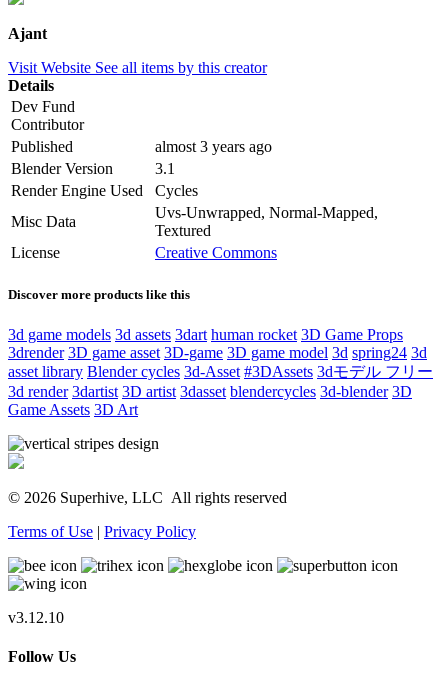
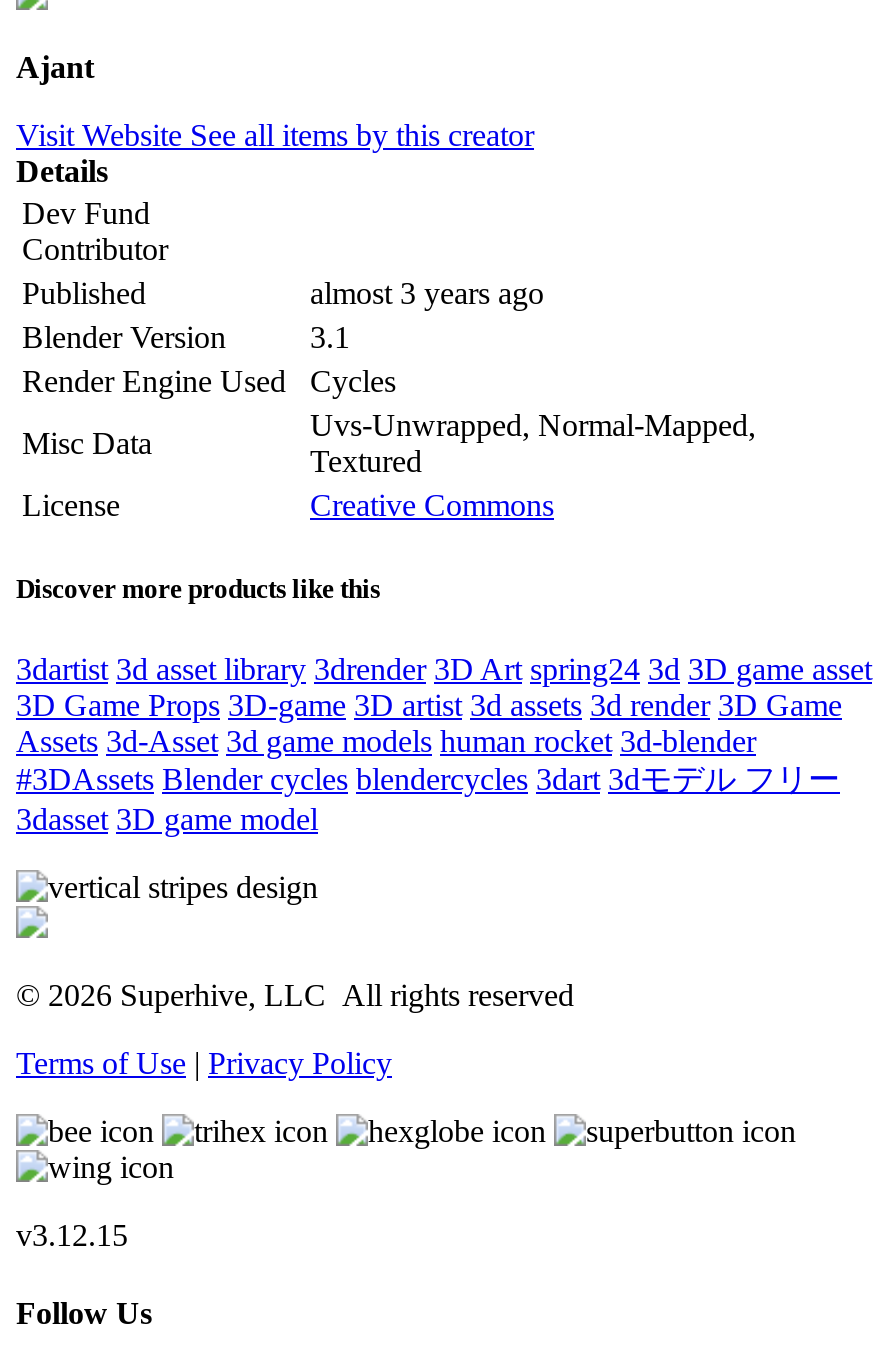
[8,326,433,418] 3d game models 3d assets 3dart human rocket 3D Game Props | 3drender 3D game asset 3D-game 3D game model 3d spring24 3d | asset library Blender cycles 3d-Asset #3DAssets 3dモデル フリー | 3d render 3dartist 3D artist 3dasset blendercycles 3d-blender 3D | Game Assets 3D Art -> [16,651,872,835] 3dartist 3d asset library 3drender 3D Art spring24 3d 3D game asset | 3D Game Props 3D-game 3D artist 3d assets 3d render 3D Game | Assets 3d-Asset 3d game models human rocket 3d-blender | #3DAssets Blender cycles blendercycles 3dart 3dモデル フリー | 3dasset 3D game model
[8,609,64,626] v3.12.10 -> [16,1217,128,1251] v3.12.15

